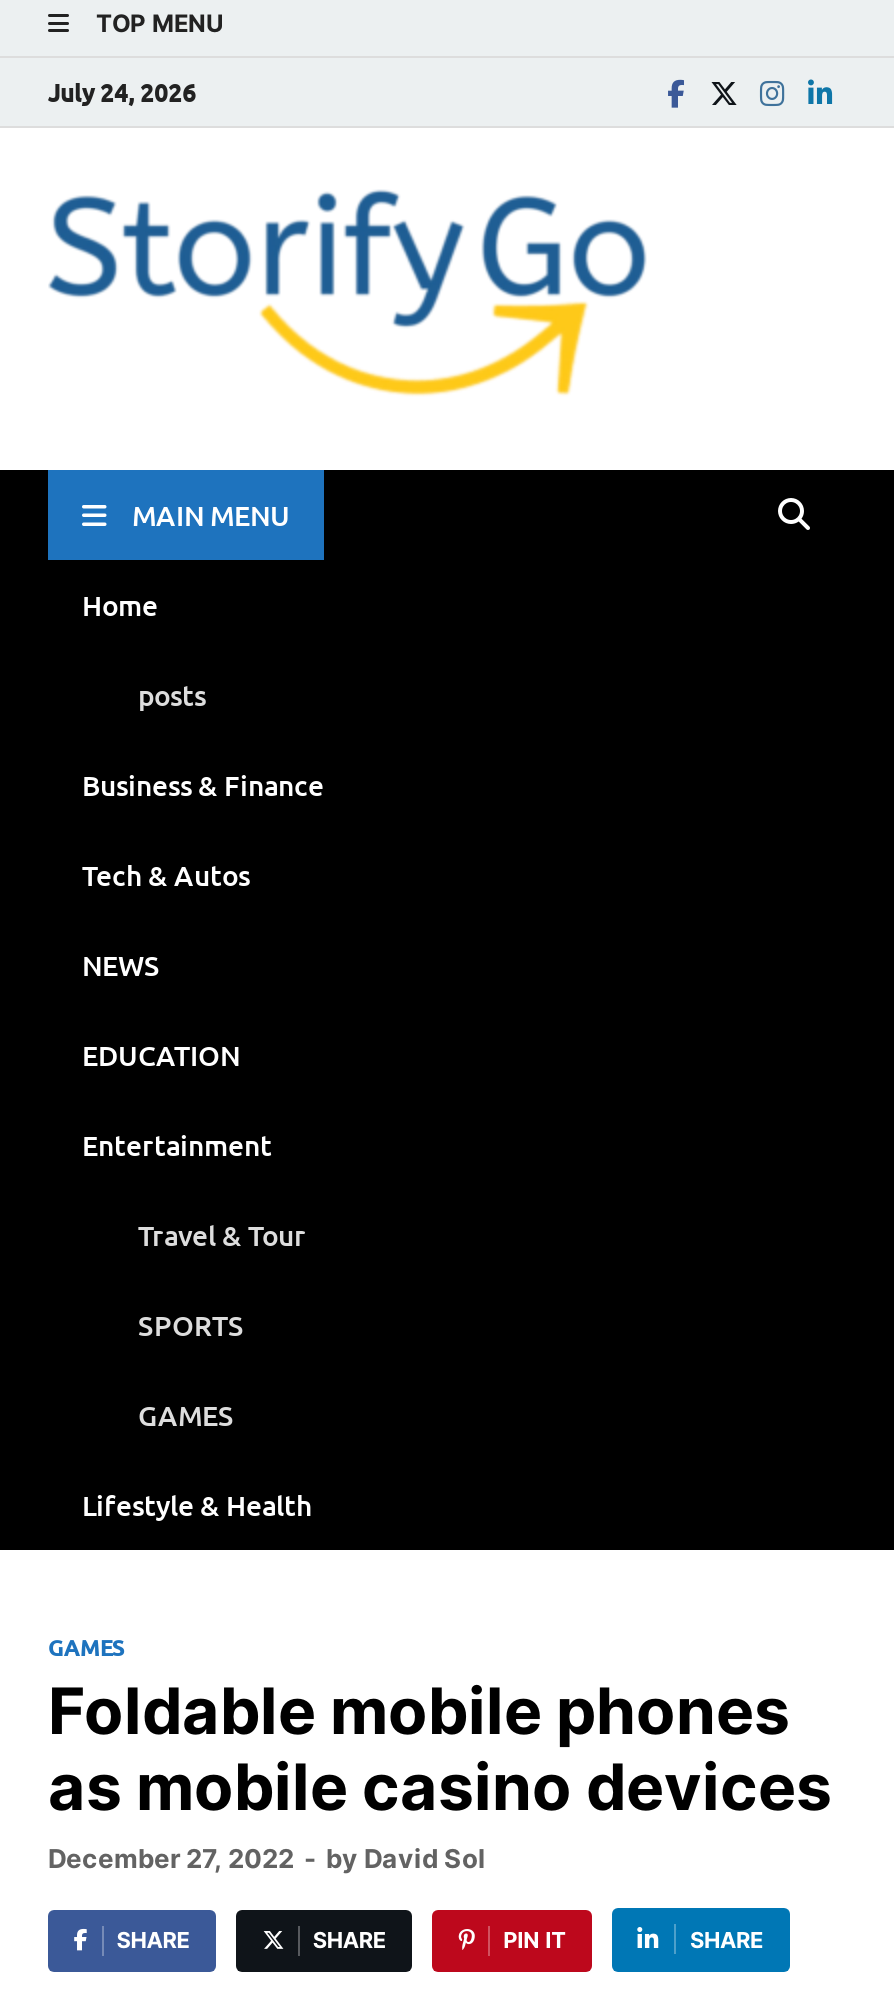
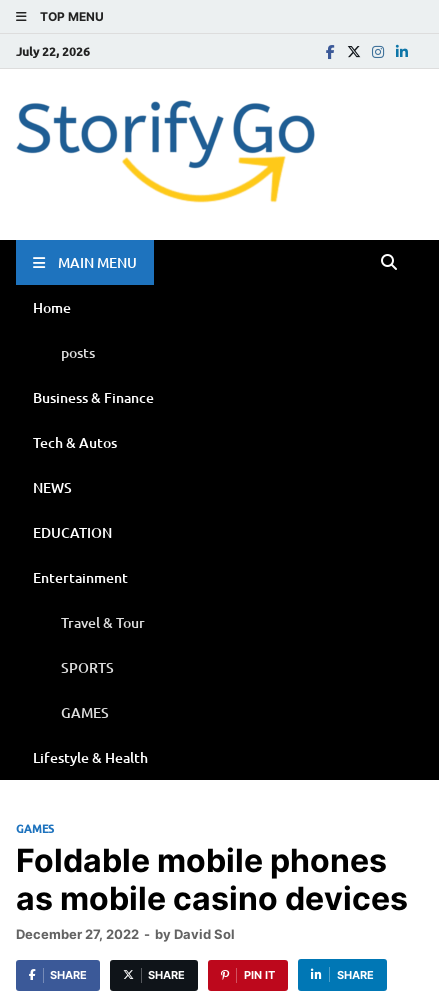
[48,75,196,109] July 24, 2026 -> [16,42,90,59] July 22, 2026

